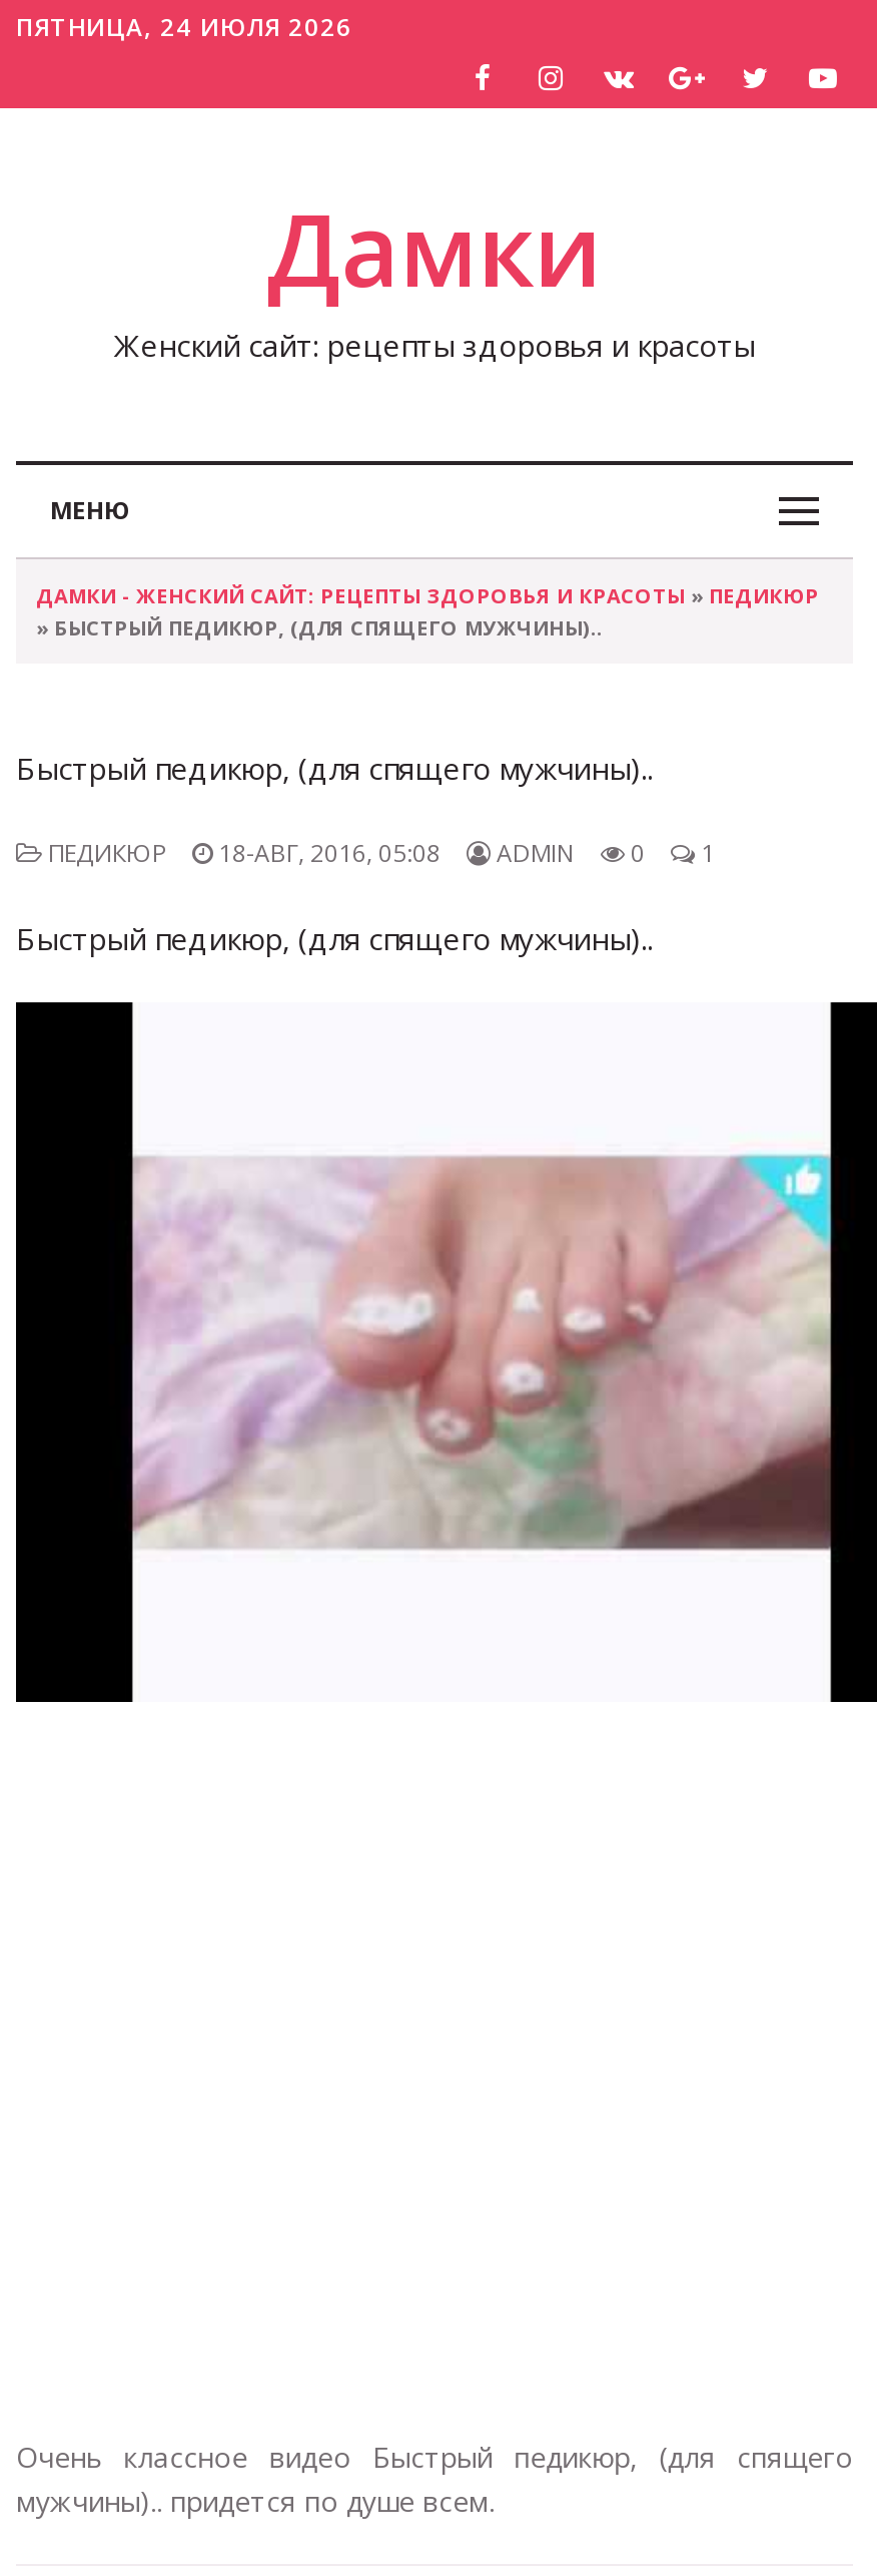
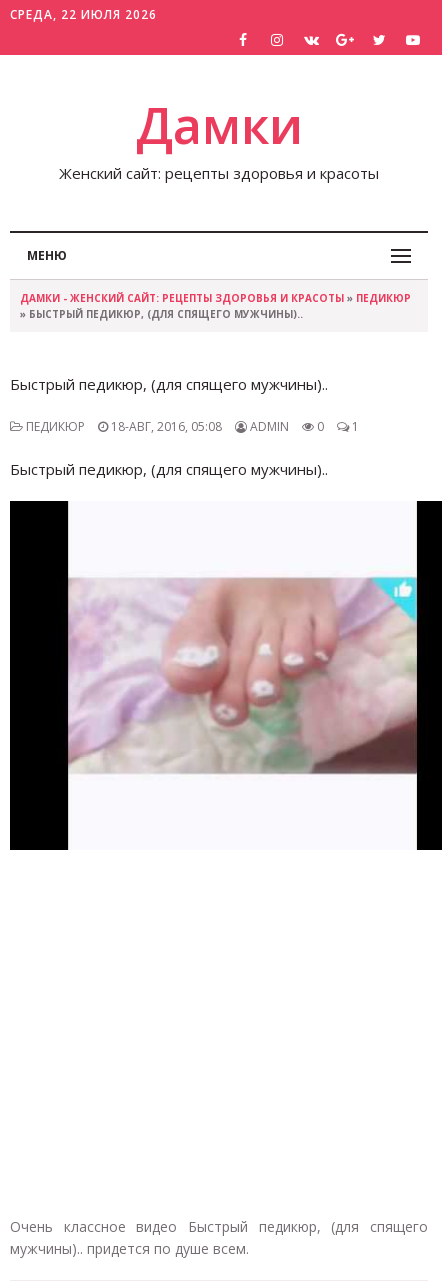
[16,10,352,44] ПЯТНИЦА, 24 ИЮЛЯ 2026 -> [10,6,157,23] СРЕДА, 22 ИЮЛЯ 2026

